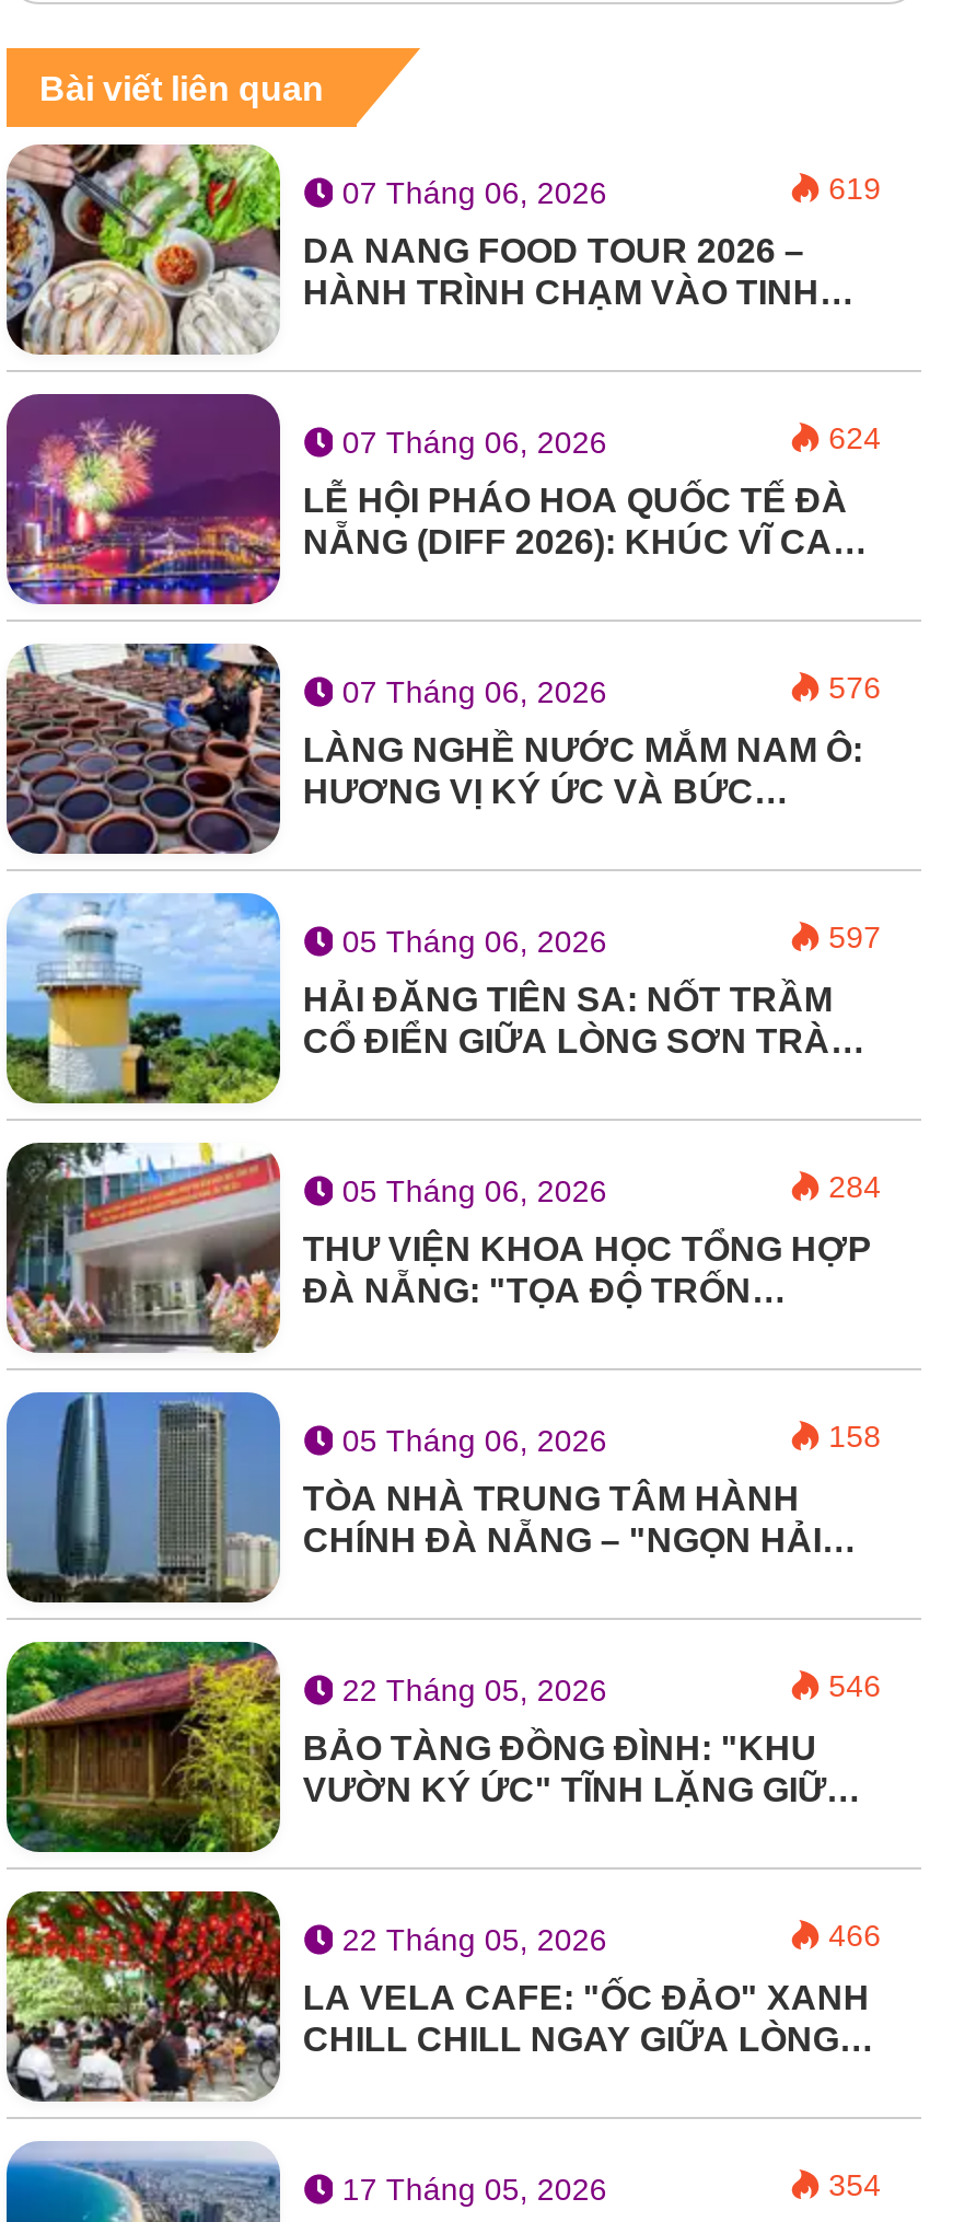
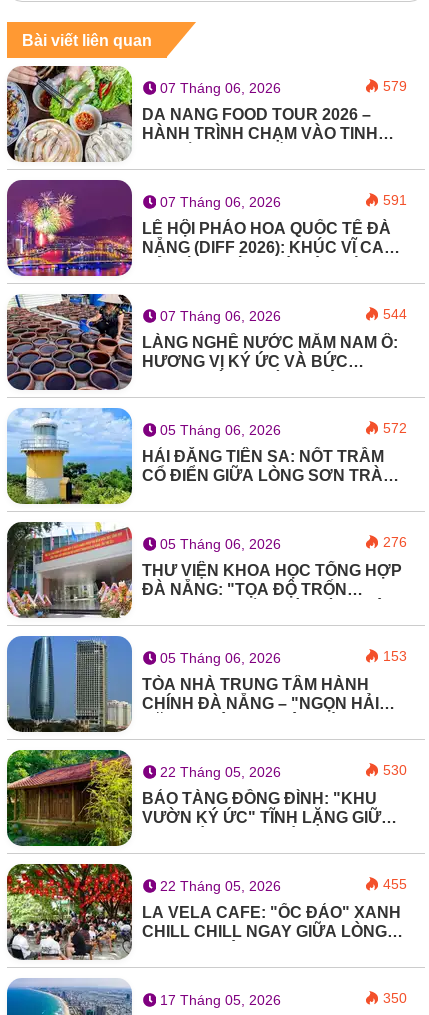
[820,171,881,206] 619 -> [379,78,407,94] 579
[820,421,881,456] 624 -> [379,192,407,208] 591
[820,670,881,705] 576 -> [379,306,407,322] 544
[820,920,881,955] 597 -> [379,420,407,436] 572
[820,1169,881,1204] 284 -> [379,534,407,550] 276
[820,1419,881,1454] 158 -> [379,648,407,664] 153
[820,1668,881,1703] 546 -> [379,762,407,778] 530
[820,1918,881,1953] 466 -> [379,876,407,892] 455
[820,2167,881,2203] 354 -> [379,990,407,1006] 350

